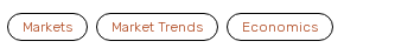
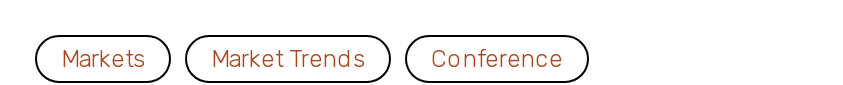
[242,19,318,35] Economics -> [431,45,563,73] Conference

